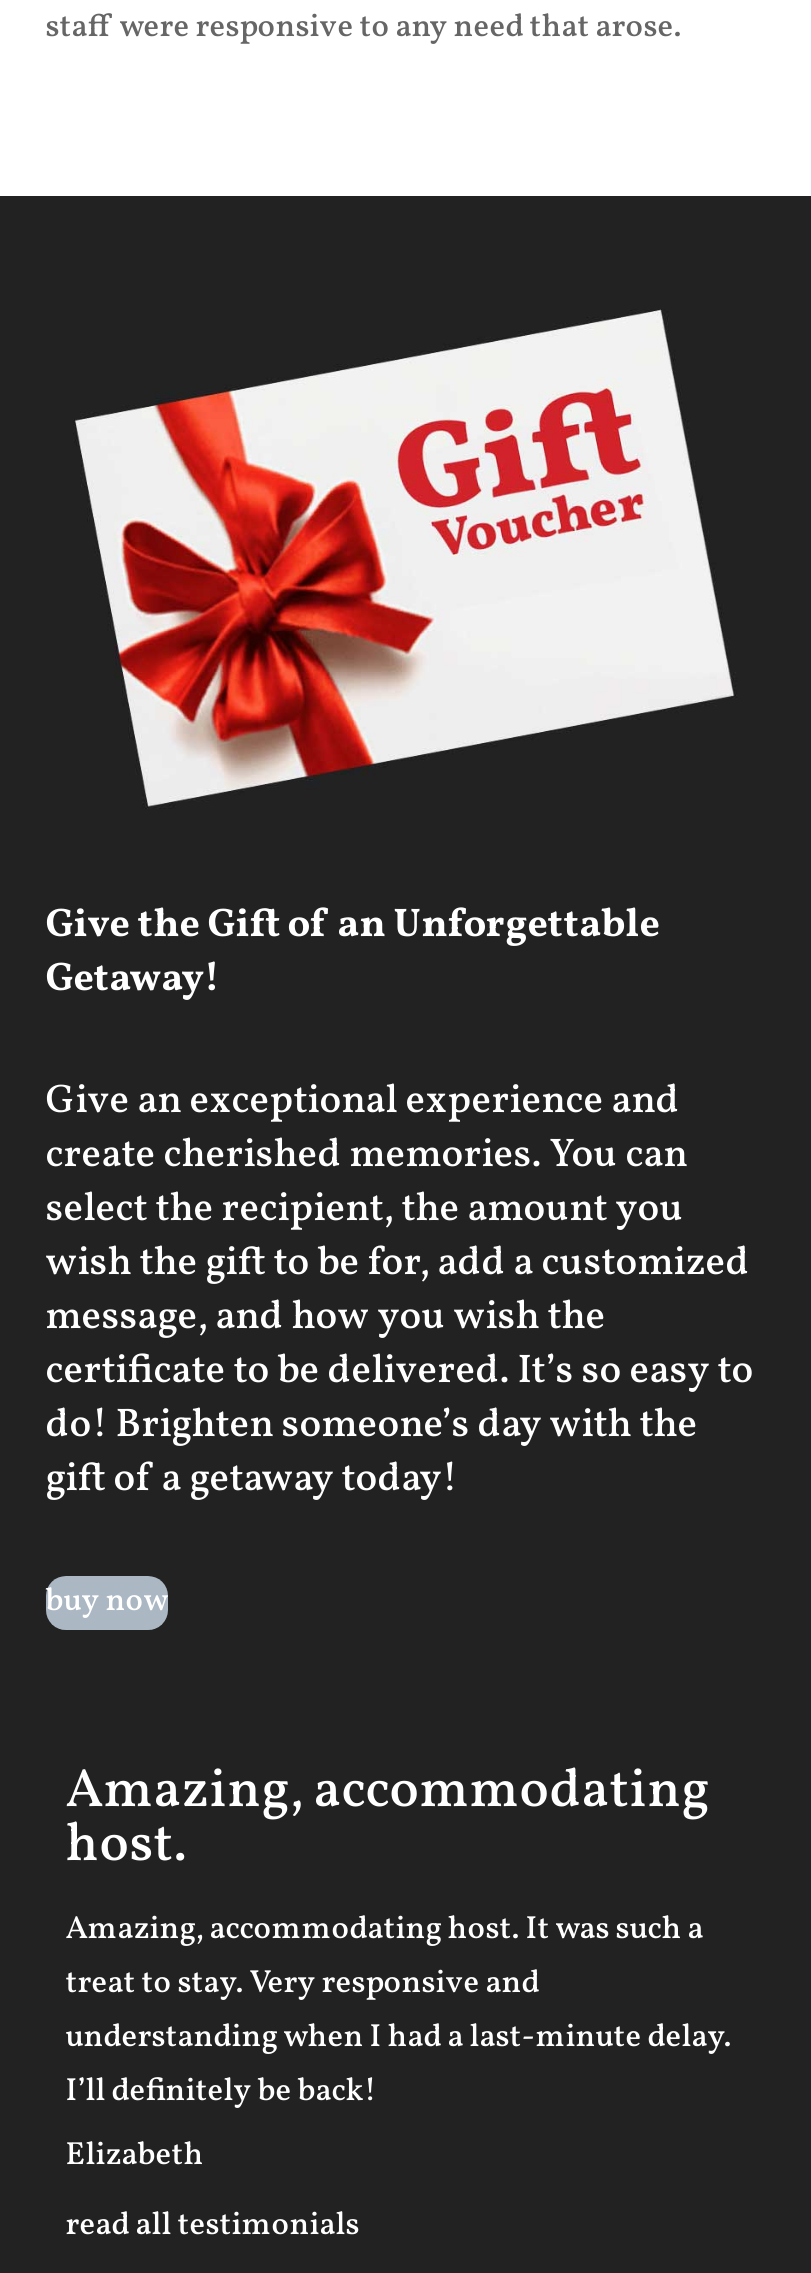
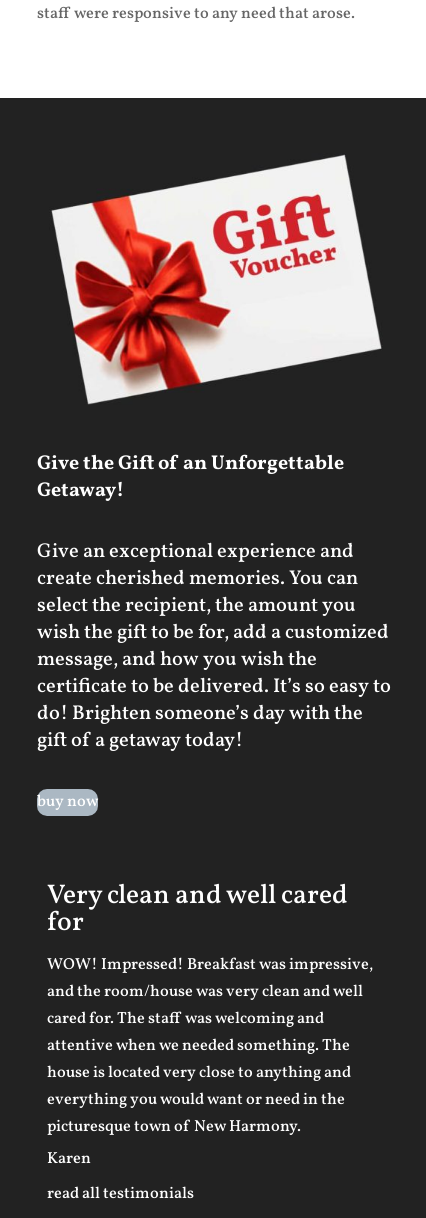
[66,1753,732,2113] Amazing, accommodating | host. | Amazing, accommodating host. It was such a | treat to stay. Very responsive and | understanding when I had a last-minute delay. | I’ll definitely be back! -> [47,877,373,1138] Very clean and well cared | for | WOW! Impressed! Breakfast was impressive, | and the room/house was very clean and well | cared for. The staff was welcoming and | attentive when we needed something. The | house is located very close to anything and | everything you would want or need in the | picturesque town of New Harmony.
[66,2133,204,2177] Elizabeth -> [47,1148,91,1170] Karen

